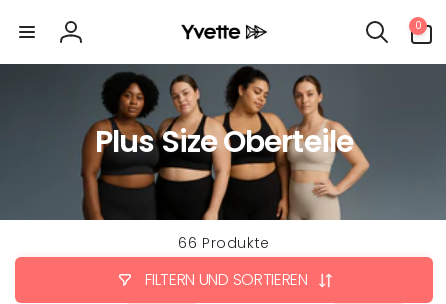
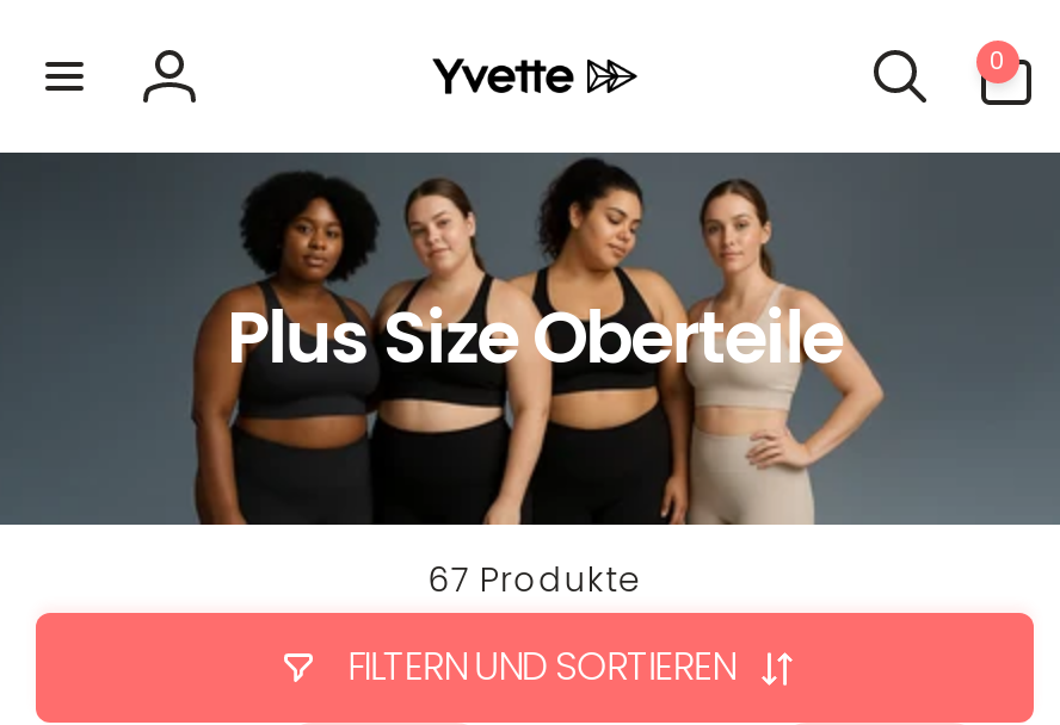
[178,233,270,253] 66 Produkte -> [428,556,642,603] 67 Produkte

